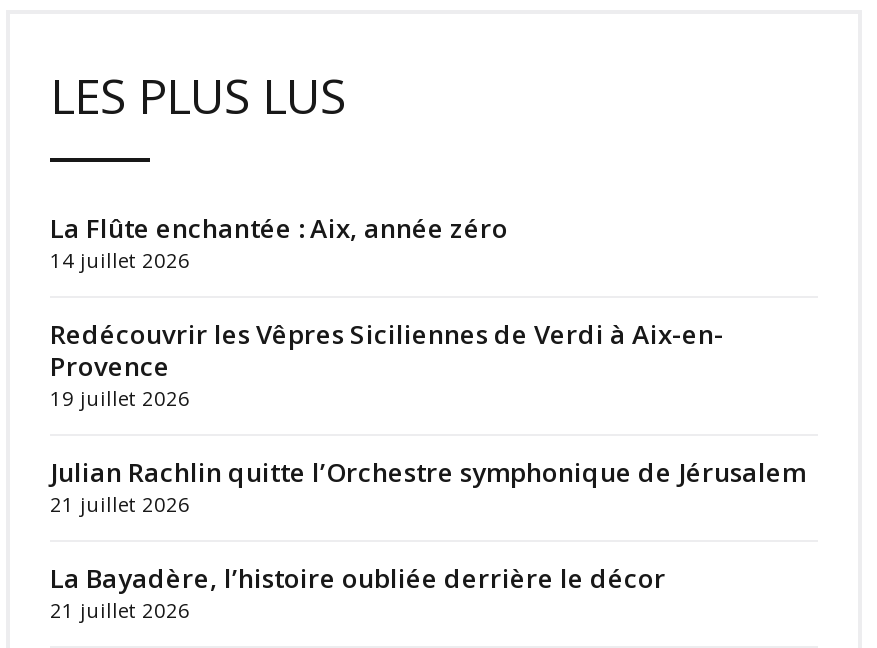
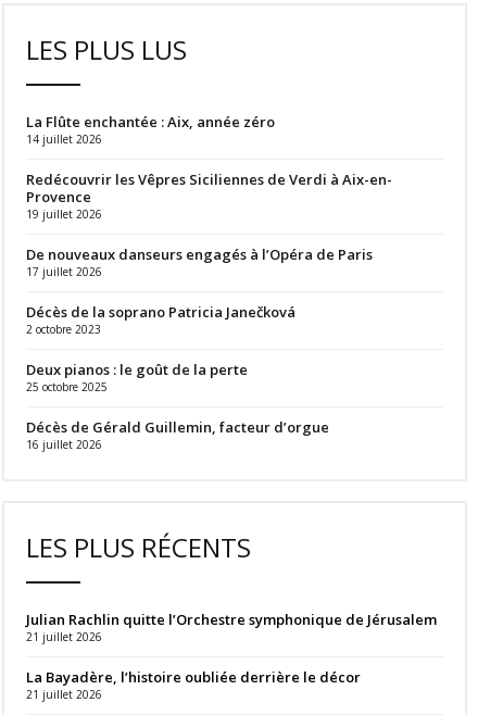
none -> [26,244,373,565] De nouveaux danseurs engagés à l’Opéra de Paris | 17 juillet 2026 | Décès de la soprano Patricia Janečková | 2 octobre 2023 | Deux pianos : le goût de la perte | 25 octobre 2025 | Décès de Gérald Guillemin, facteur d’orgue | 16 juillet 2026 | LES PLUS RÉCENTS

